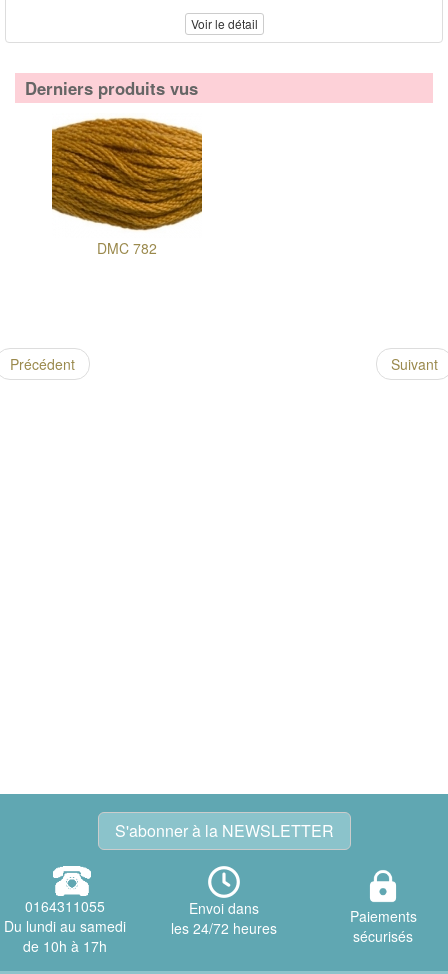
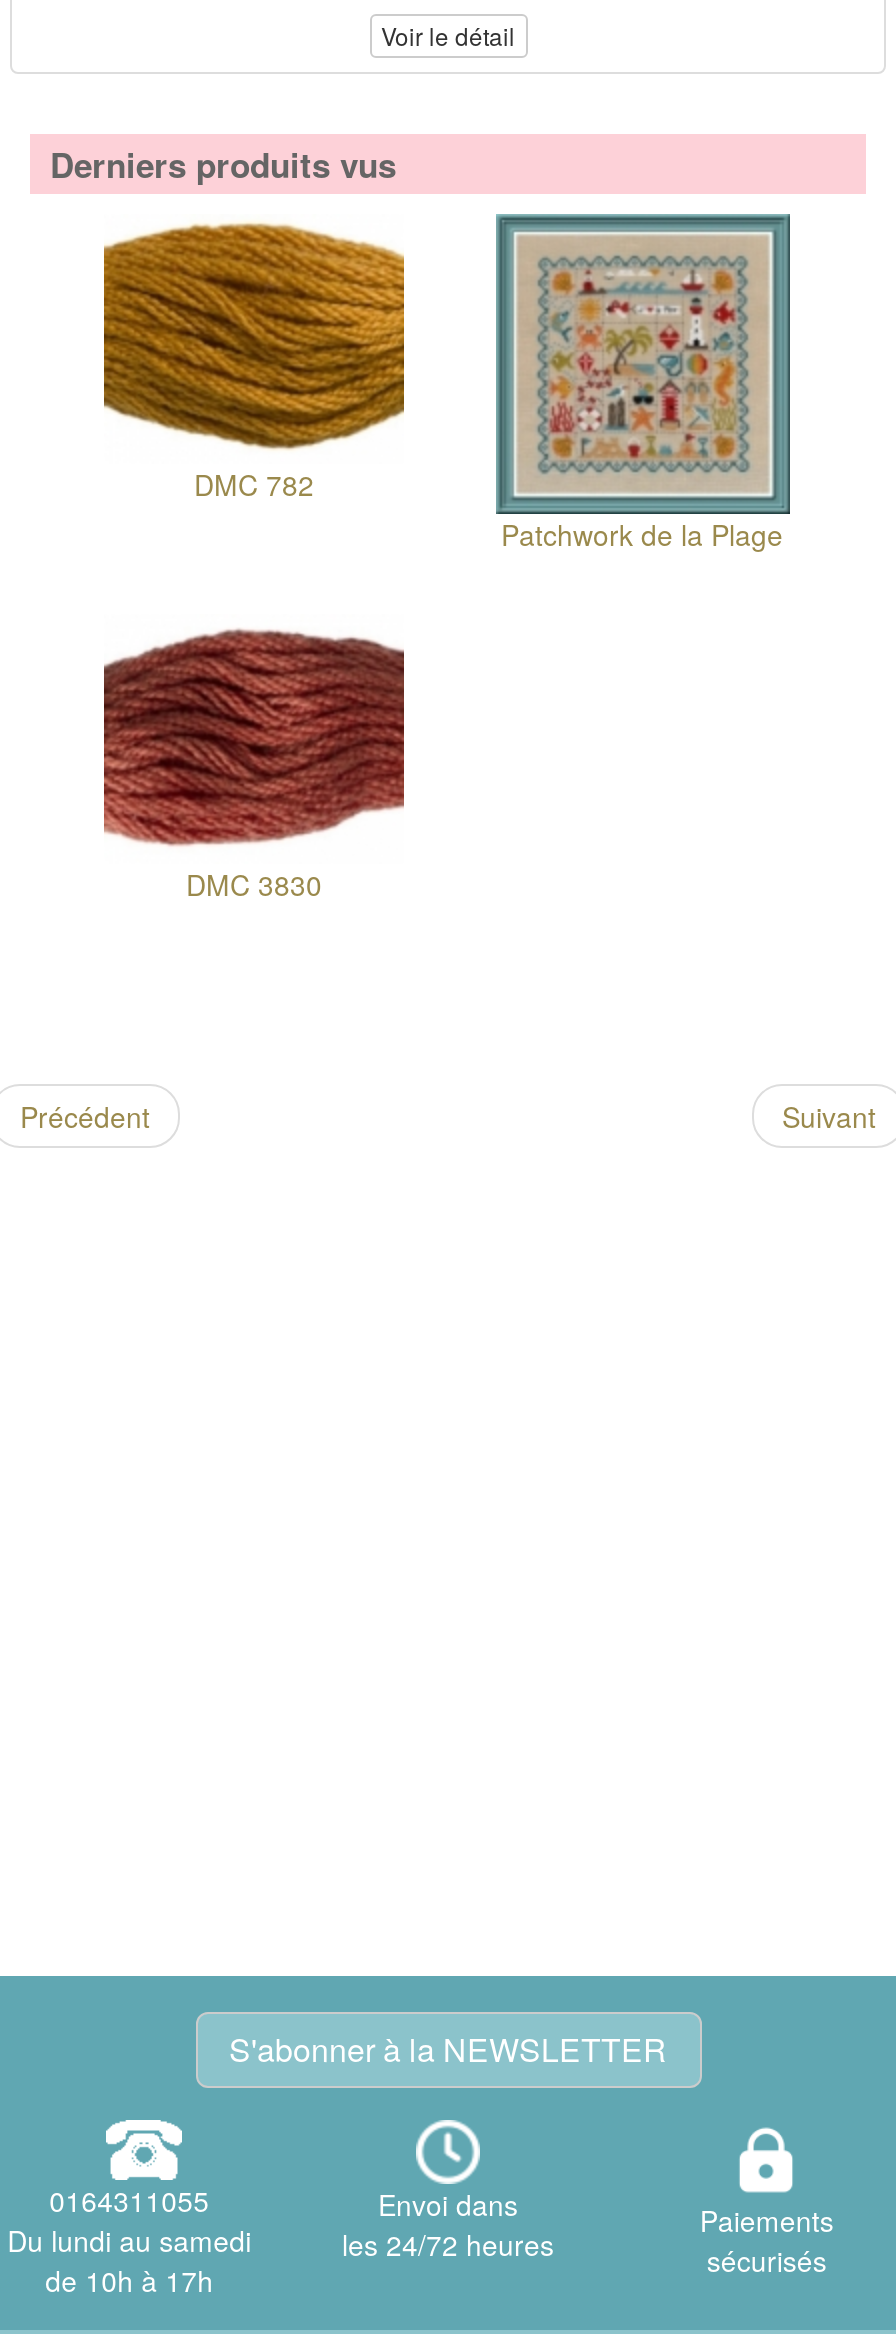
none -> [494,212,792,554] [image] | Patchwork de la Plage
none -> [102,628,404,904] [image] | DMC 3830

